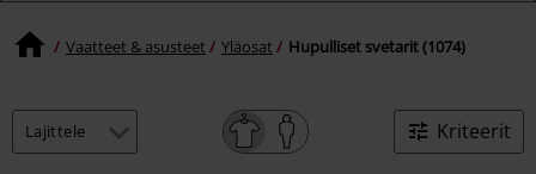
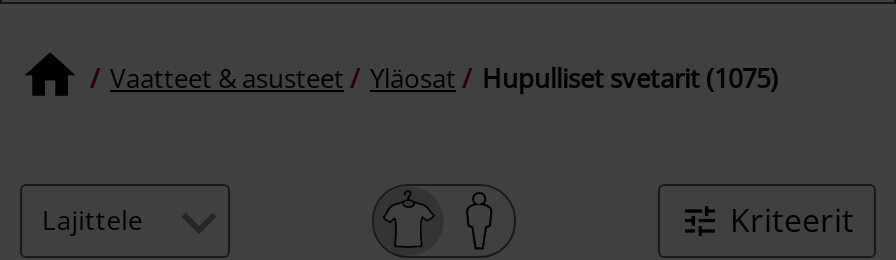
[288,36,465,57] Hupulliset svetarit (1074) -> [482,60,778,96] Hupulliset svetarit (1075)

